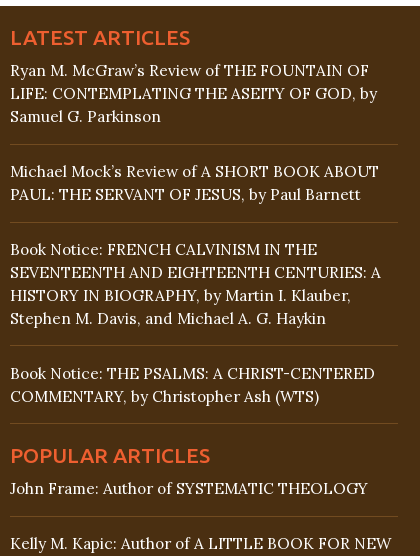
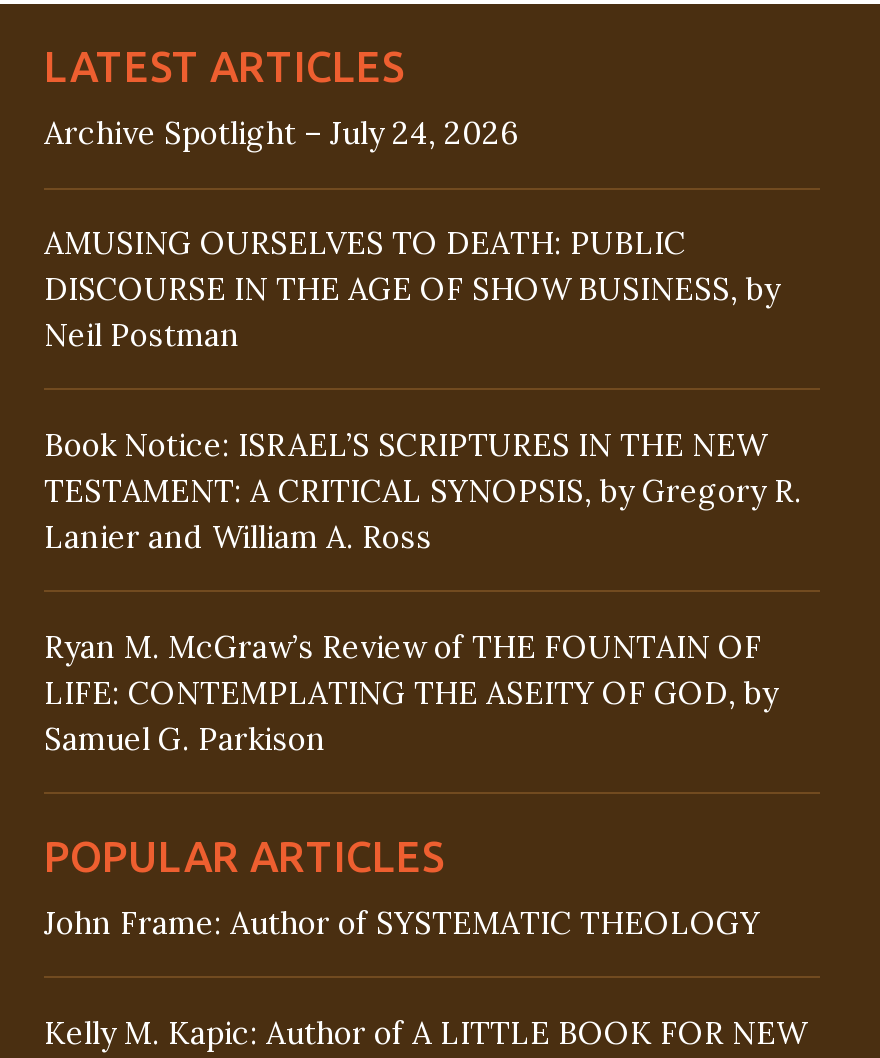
none -> [44,115,802,556] Archive Spotlight – July 24, 2026 | AMUSING OURSELVES TO DEATH: PUBLIC | DISCOURSE IN THE AGE OF SHOW BUSINESS, by | Neil Postman | Book Notice: ISRAEL’S SCRIPTURES IN THE NEW | TESTAMENT: A CRITICAL SYNOPSIS, by Gregory R. | Lanier and William A. Ross
moved [10,61,377,103] -> [44,628,778,712]: Ryan M. McGraw’s Review of THE FOUNTAIN OF | LIFE: CONTEMPLATING THE ASEITY OF GOD, by
[10,107,381,406] Samuel G. Parkinson | Michael Mock’s Review of A SHORT BOOK ABOUT | PAUL: THE SERVANT OF JESUS, by Paul Barnett | Book Notice: FRENCH CALVINISM IN THE | SEVENTEENTH AND EIGHTEENTH CENTURIES: A | HISTORY IN BIOGRAPHY, by Martin I. Klauber, | Stephen M. Davis, and Michael A. G. Haykin | Book Notice: THE PSALMS: A CHRIST-CENTERED | COMMENTARY, by Christopher Ash (WTS) -> [44,720,326,758] Samuel G. Parkison

